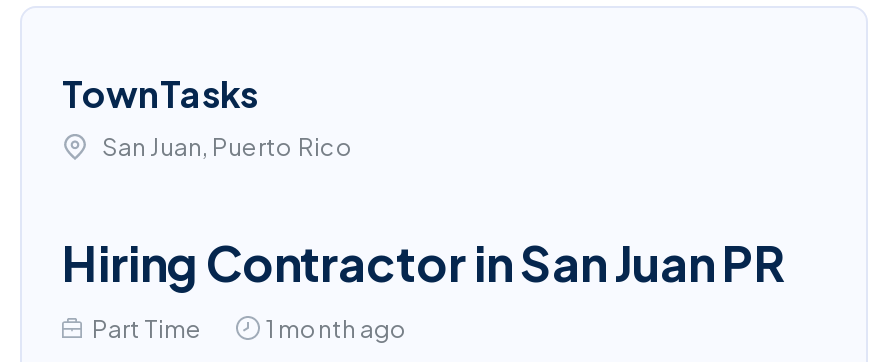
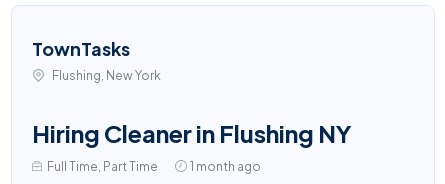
[102,132,354,162] San Juan, Puerto Rico -> [52,68,161,83] Flushing, New York
[62,232,786,344] Hiring Contractor in San Juan PR | Part Time -> [32,118,352,174] Hiring Cleaner in Flushing NY | Full Time, Part Time

